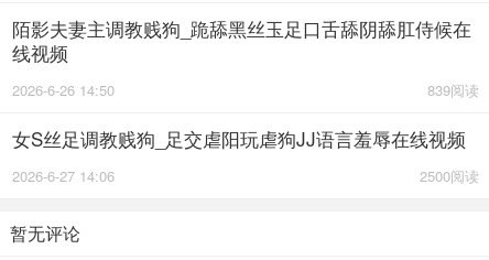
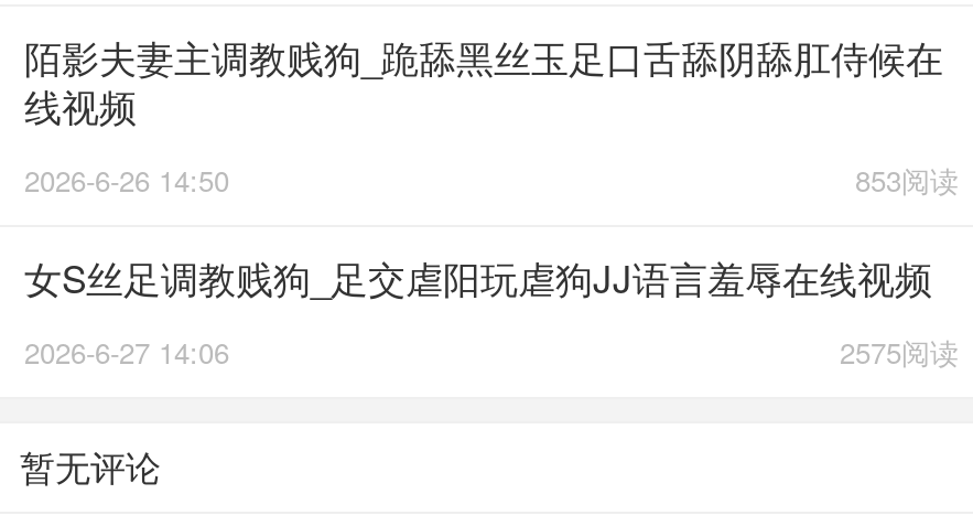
[427,80,479,101] 839阅读 -> [855,160,959,202] 853阅读
[420,166,479,187] 2500阅读 -> [840,332,959,374] 2575阅读

